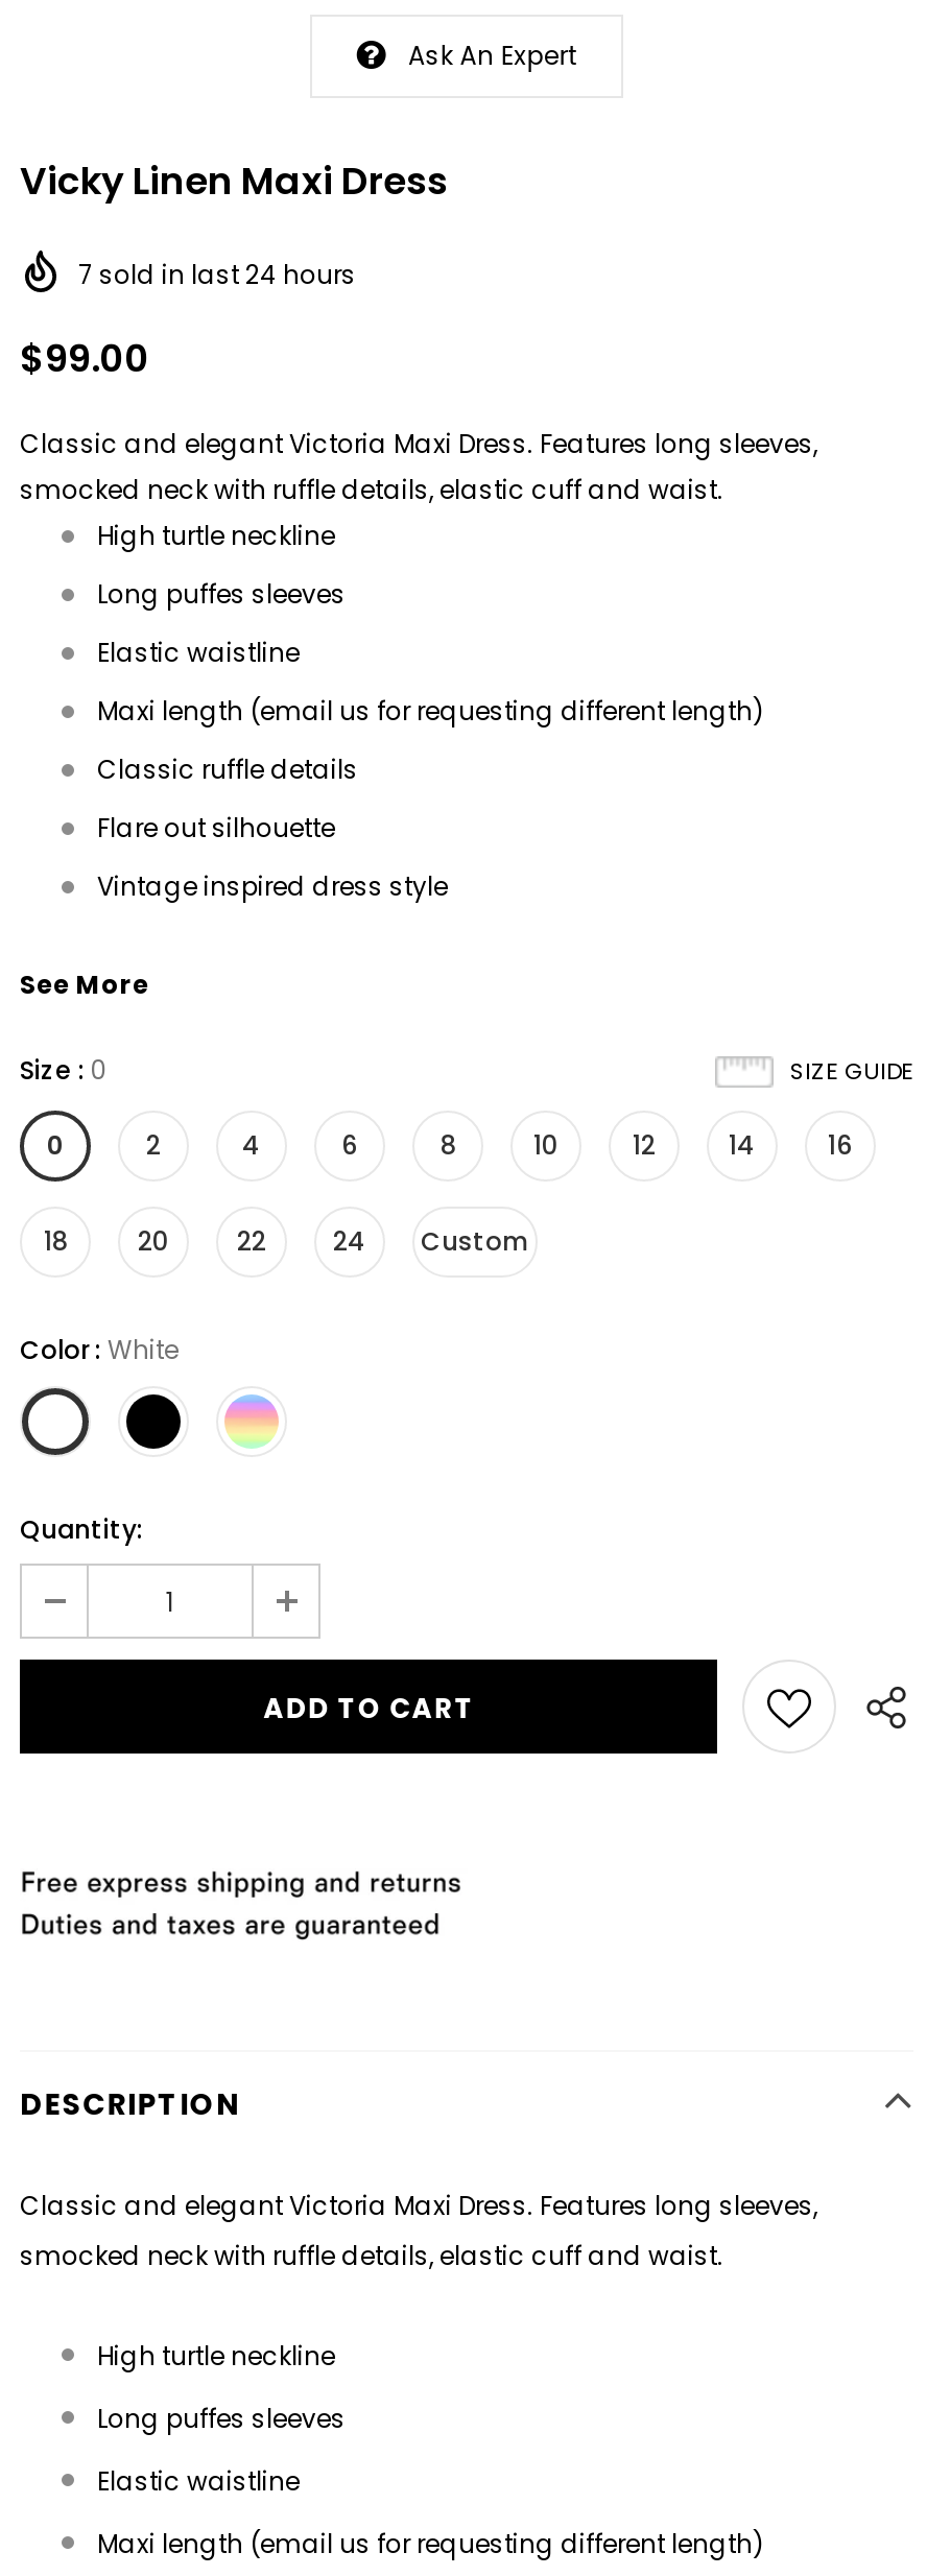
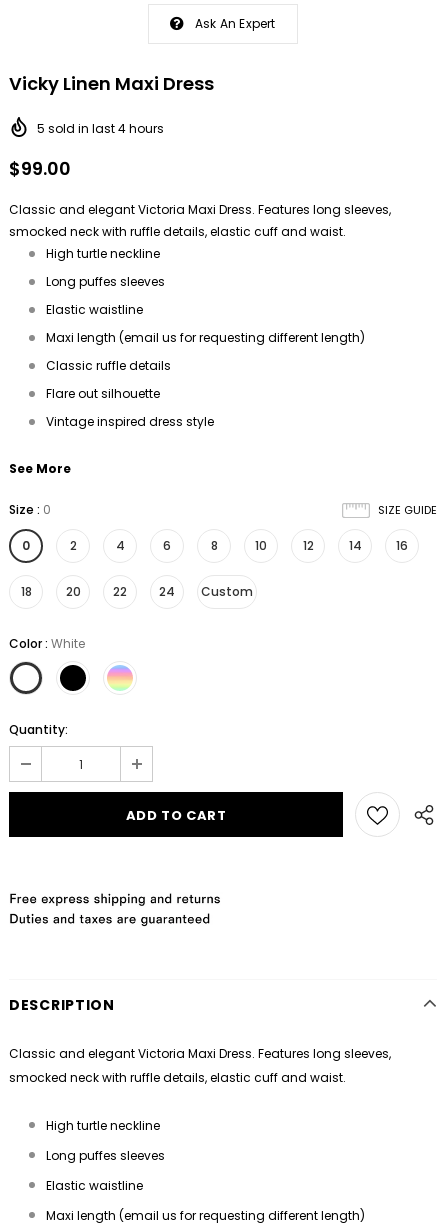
[78,256,356,291] 7 sold in last 24 hours -> [37,119,164,136] 5 sold in last 4 hours

